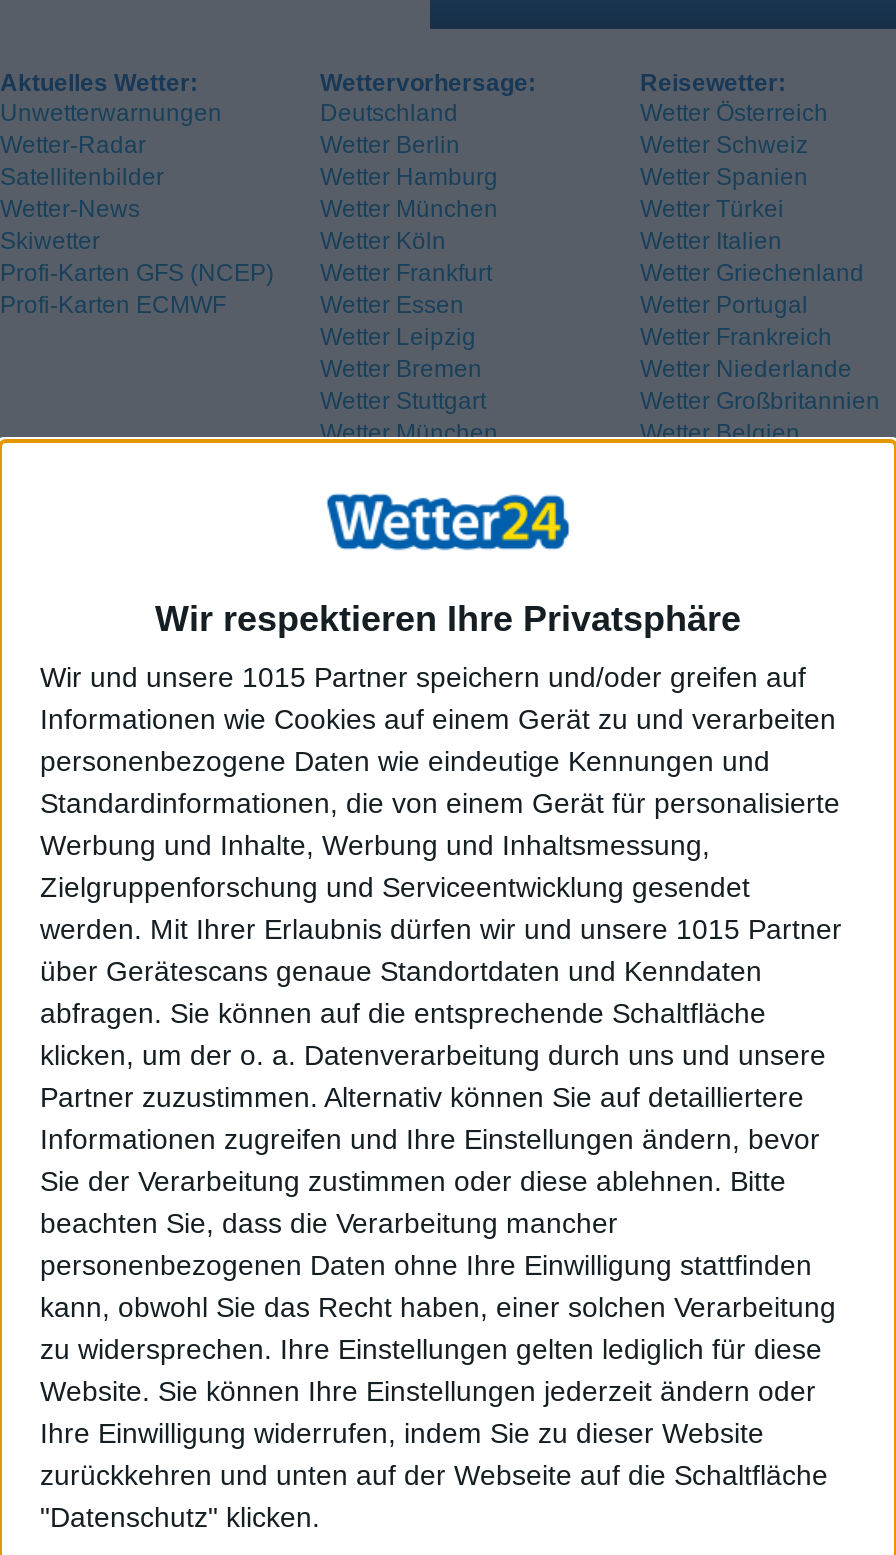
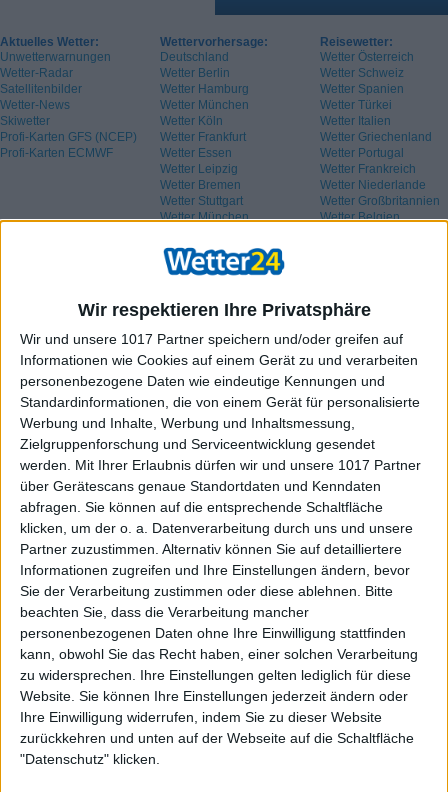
[40,660,806,692] Wir und unsere 1015 Partner speichern und/oder greifen auf -> [20,331,403,347] Wir und unsere 1017 Partner speichern und/oder greifen auf
[40,912,842,944] werden. Mit Ihrer Erlaubnis dürfen wir und unsere 1015 Partner -> [20,457,421,473] werden. Mit Ihrer Erlaubnis dürfen wir und unsere 1017 Partner

